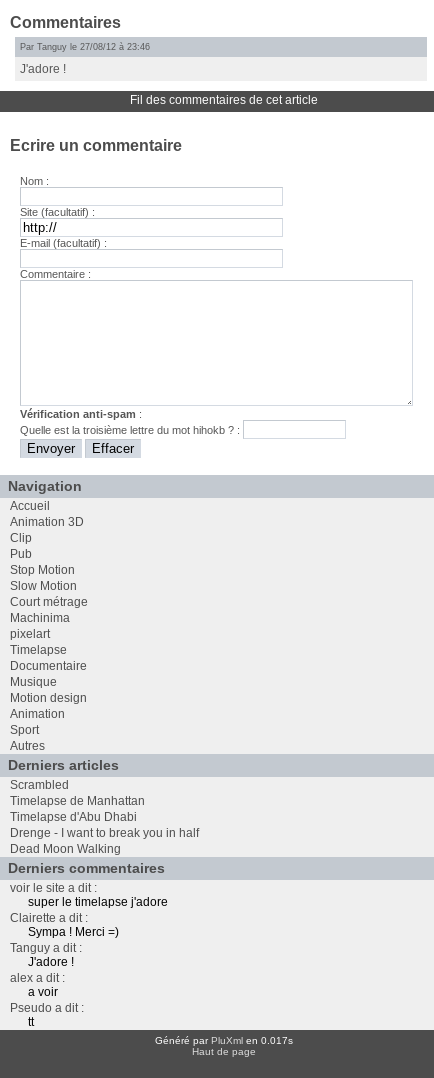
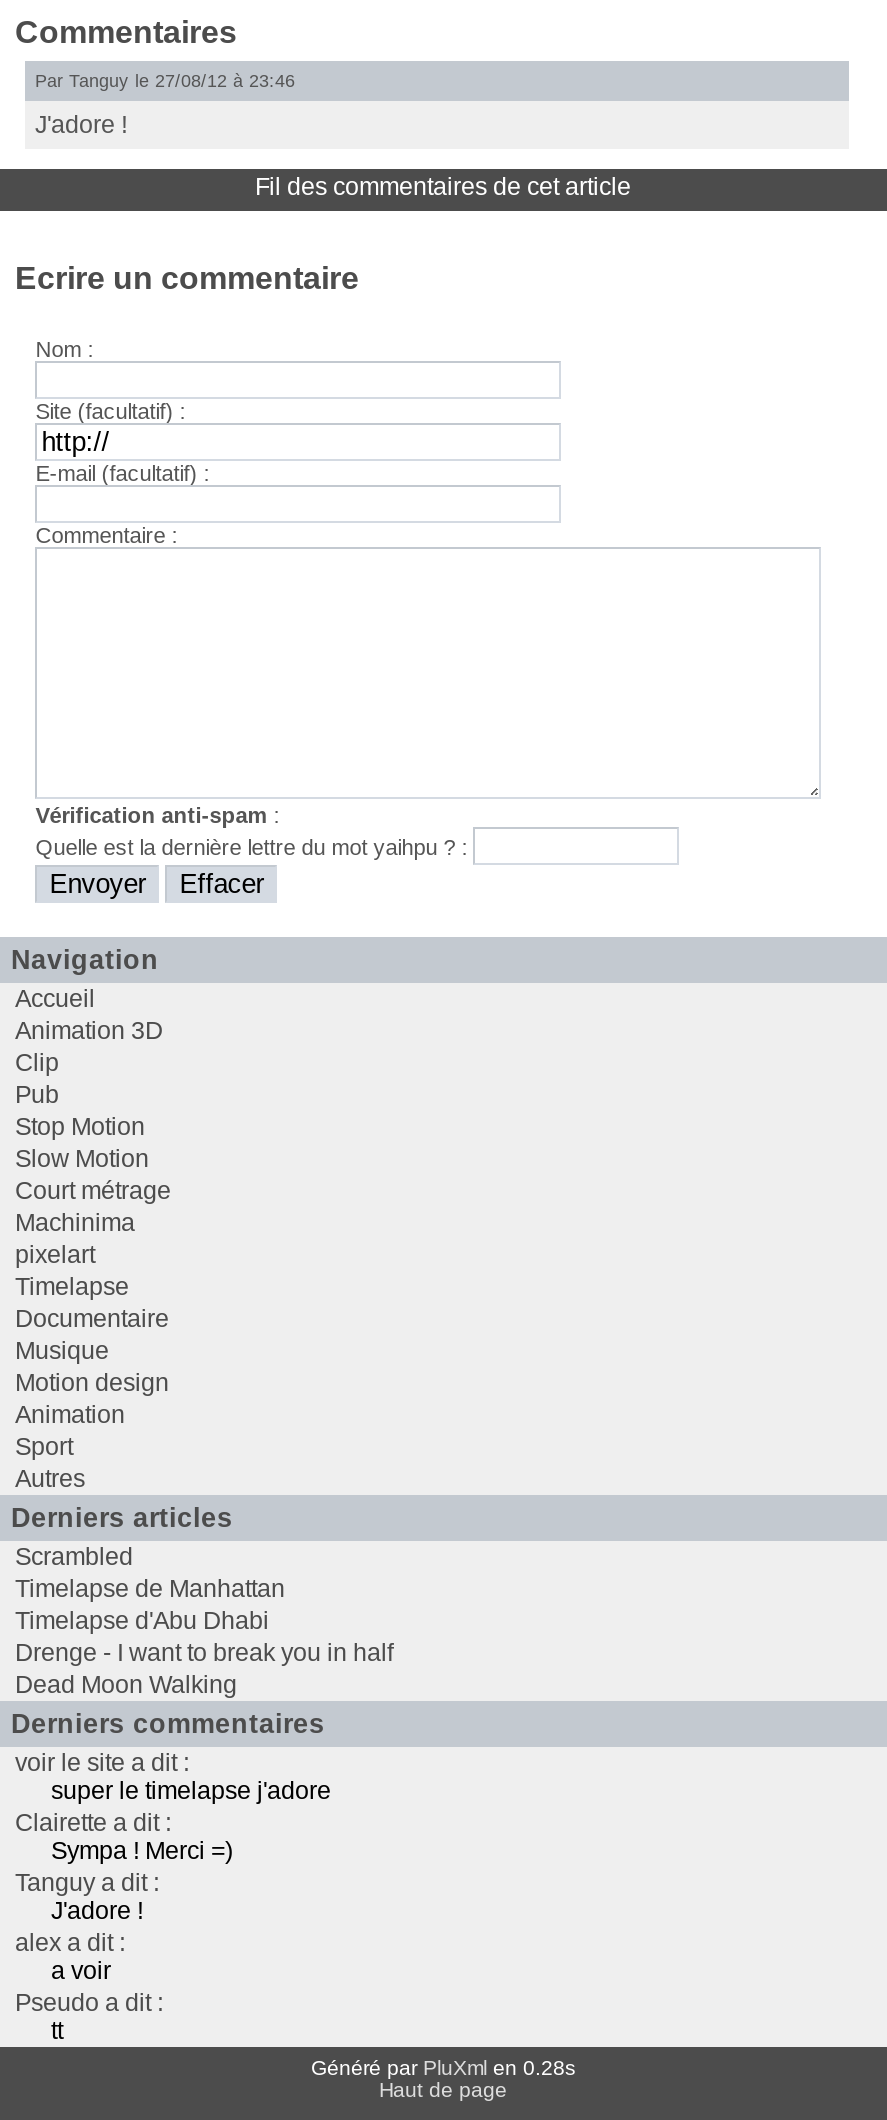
[20,424,243,436] Quelle est la troisième lettre du mot hihokb? : -> [35,835,473,859] Quelle est la dernière lettre du mot yaihpu? :
[155,1035,293,1046] Généré par PluXml en 0.017s -> [311,2056,575,2078] Généré par PluXml en 0.28s

